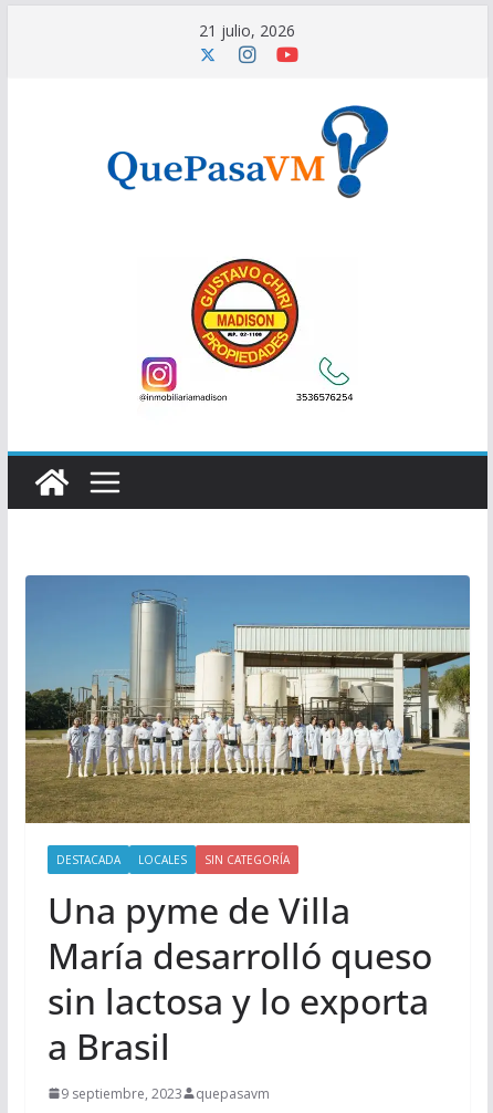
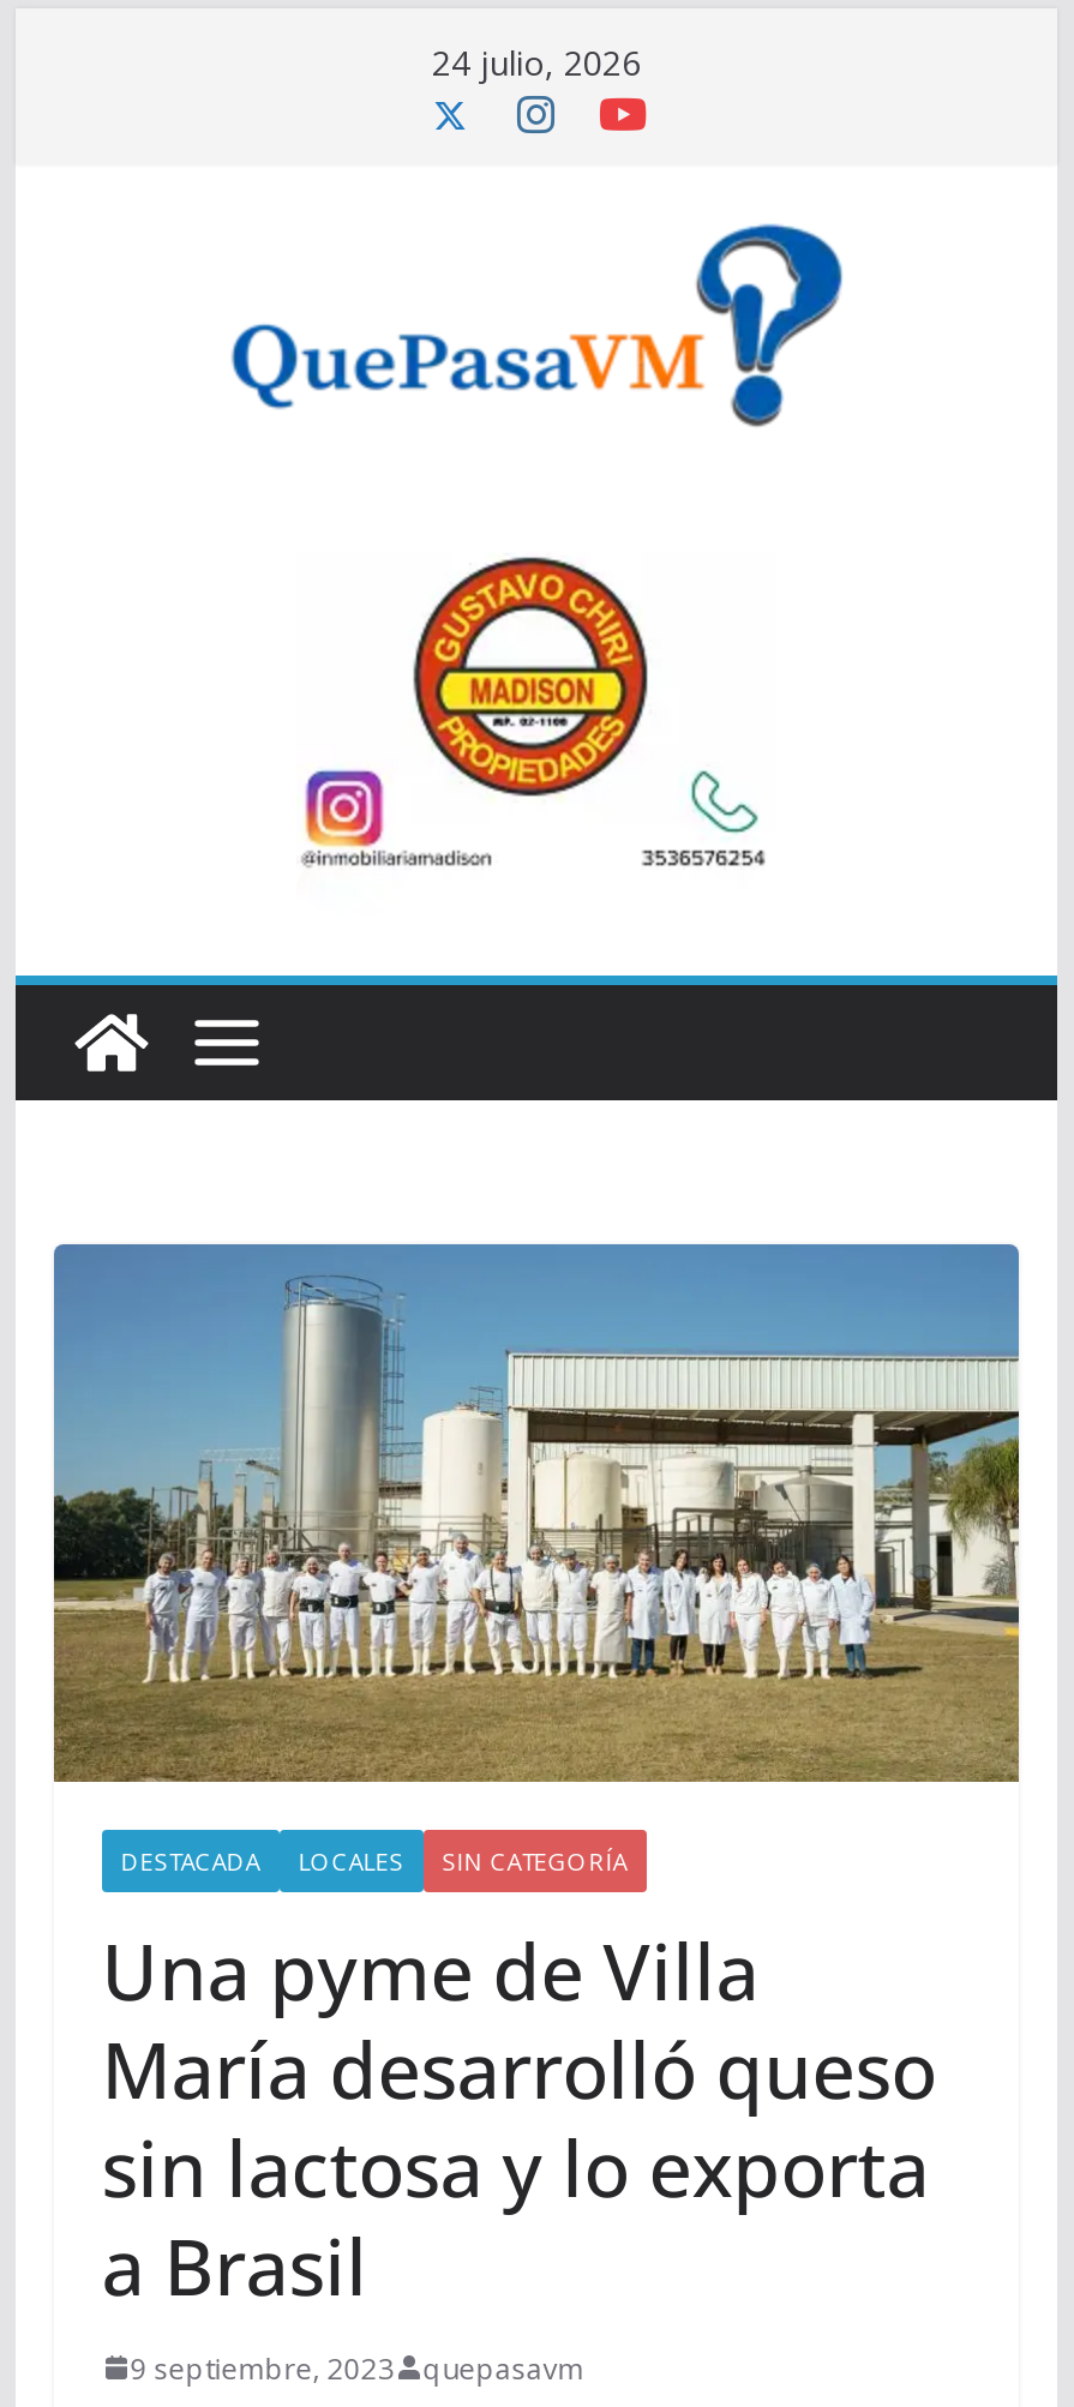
[200,20,296,41] 21 julio, 2026 -> [432,40,641,85] 24 julio, 2026

